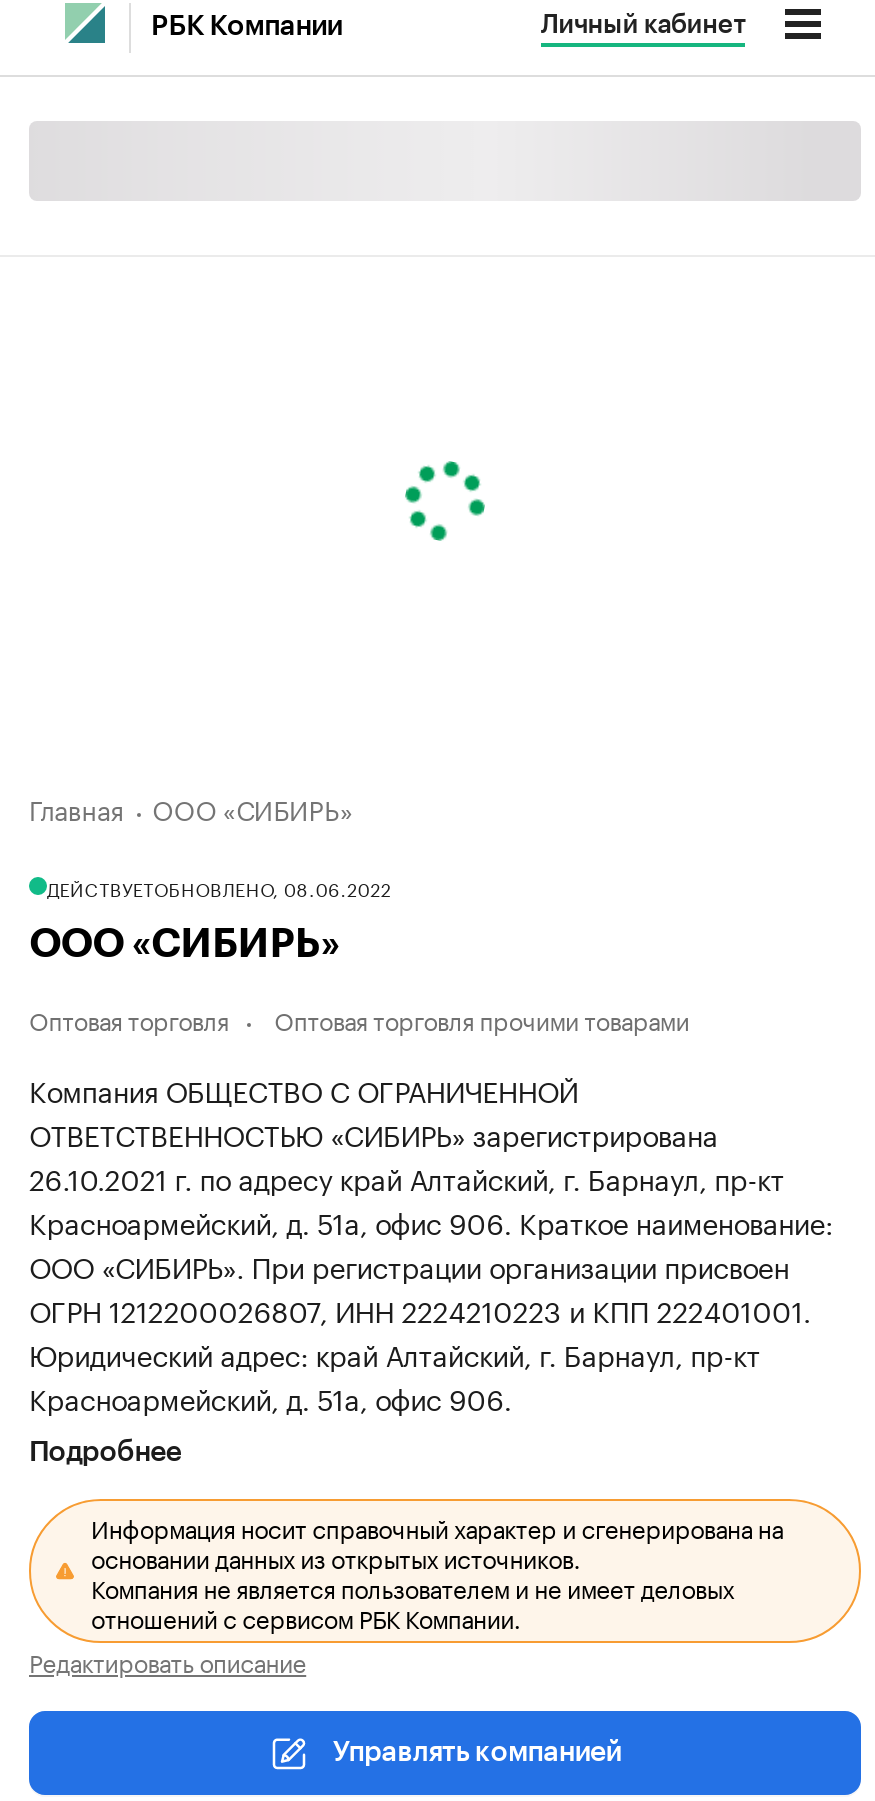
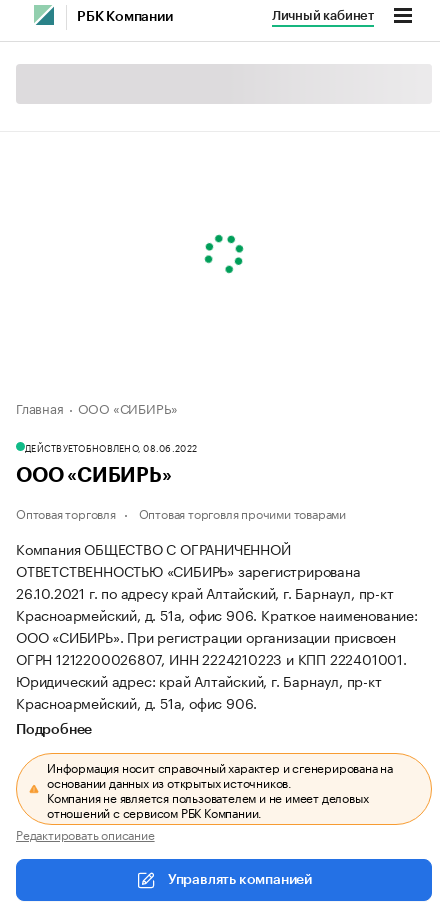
[403,459,487,543] [image] -> [204,234,244,274] [image]

